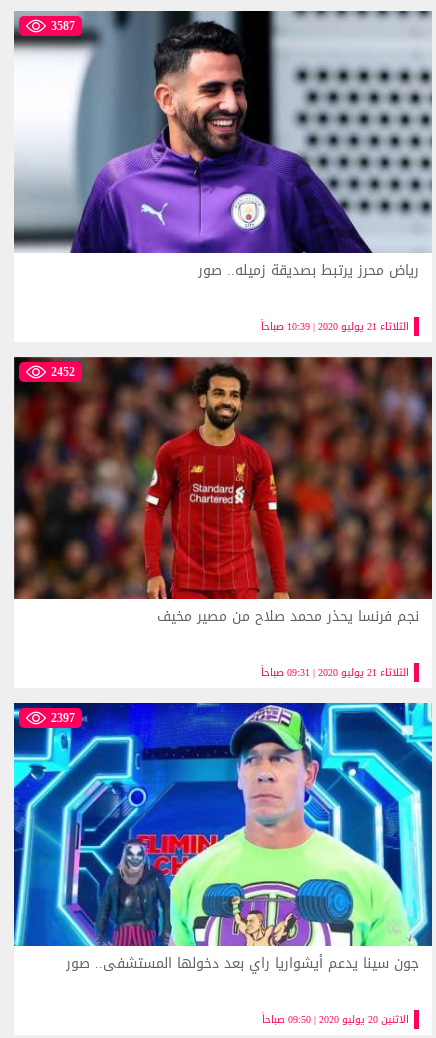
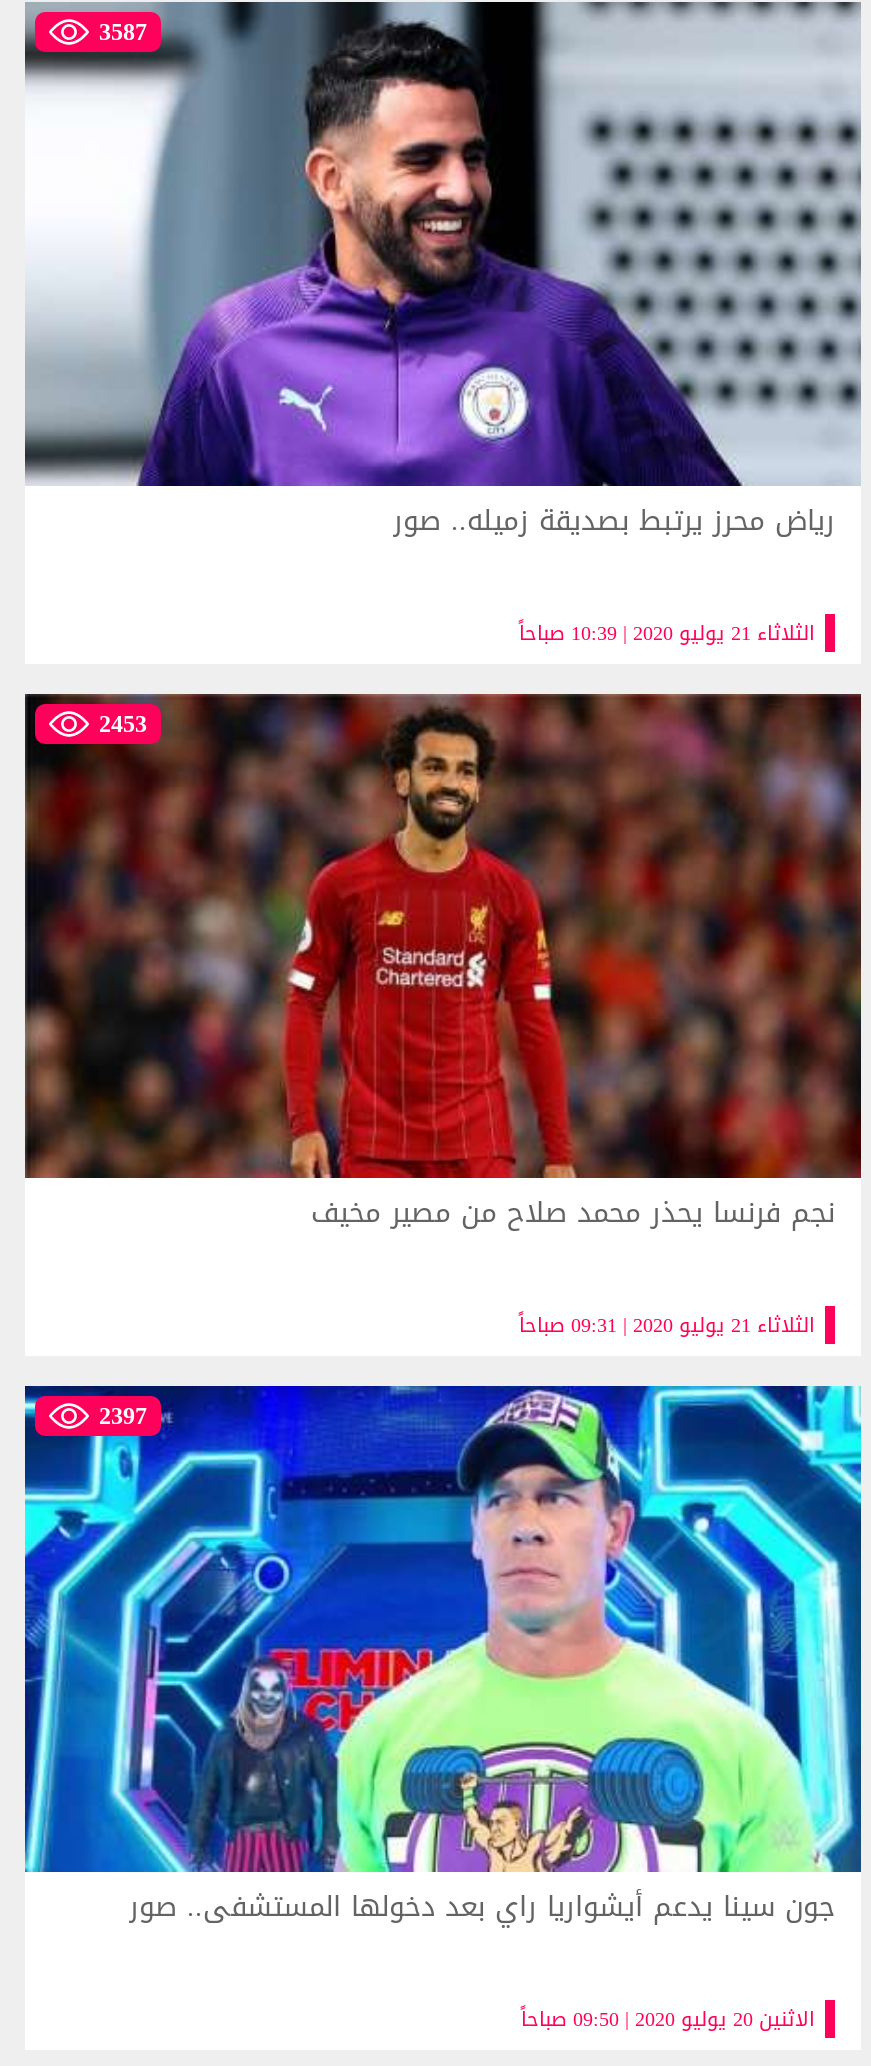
[51,361,75,383] 2452 -> [99,702,147,746] 2453

